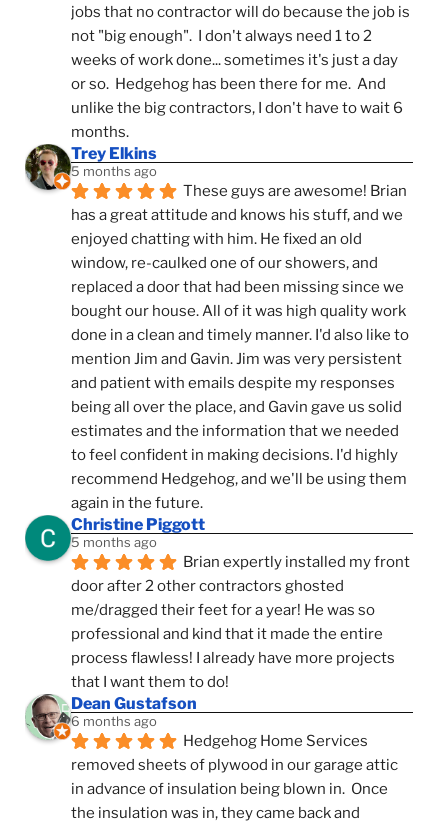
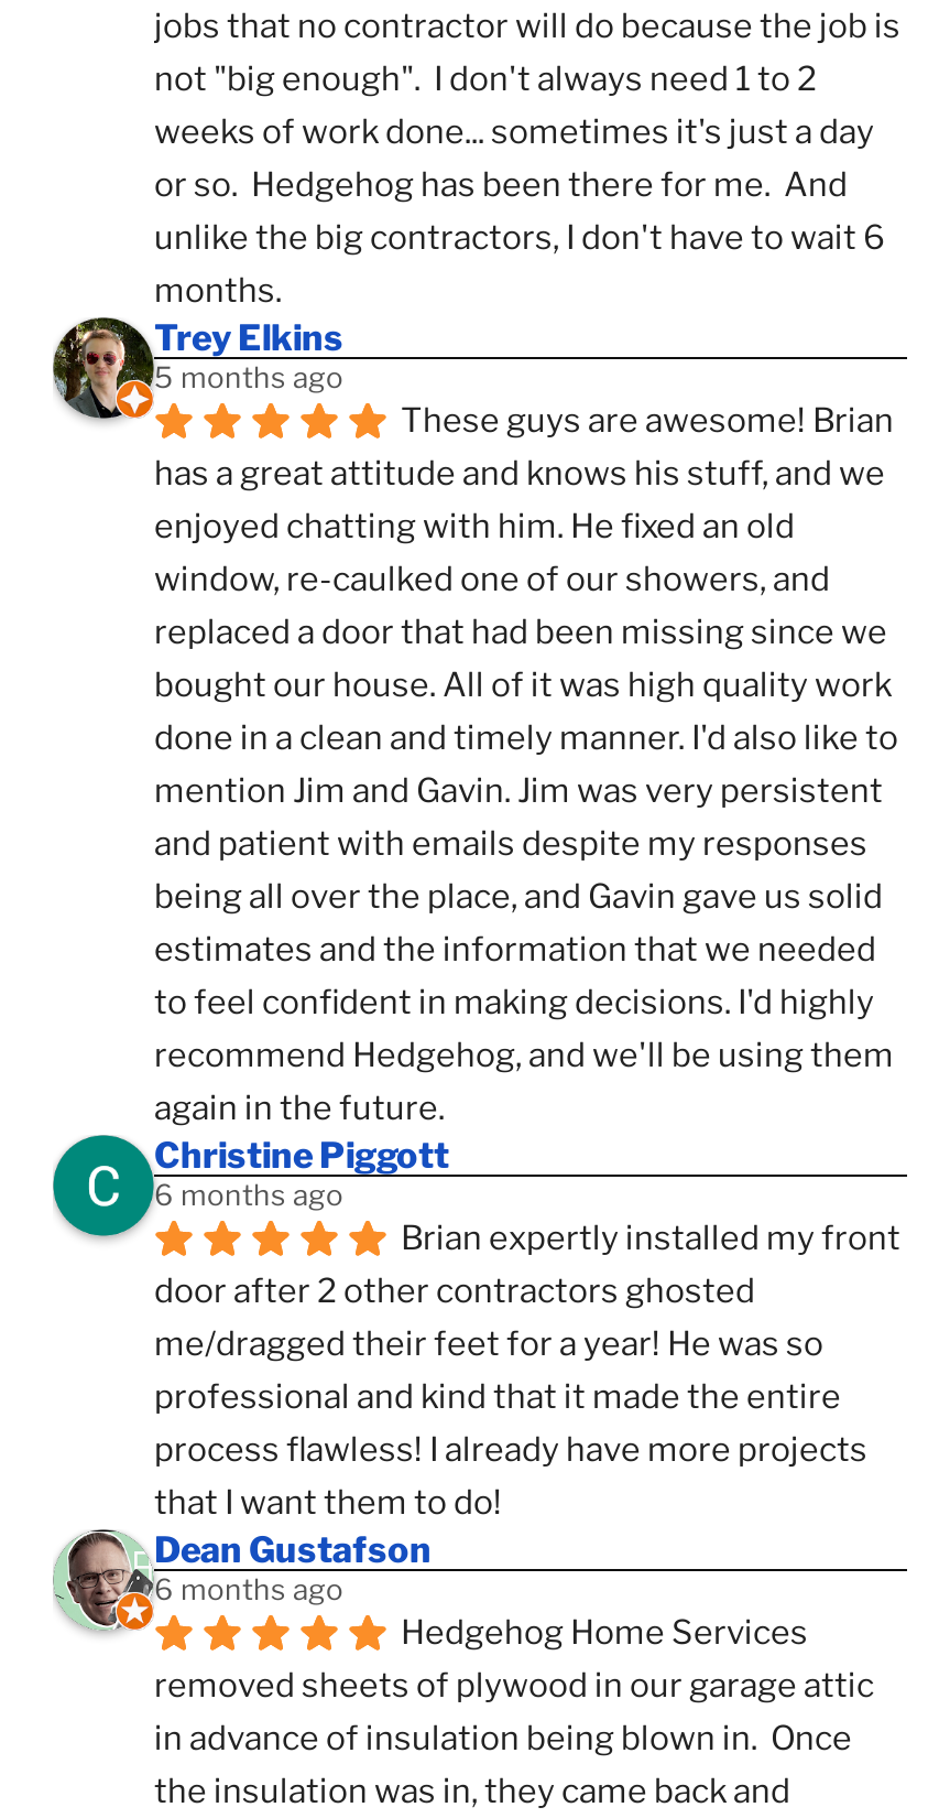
[71,534,157,550] 5 months ago -> [154,1177,343,1212] 6 months ago

